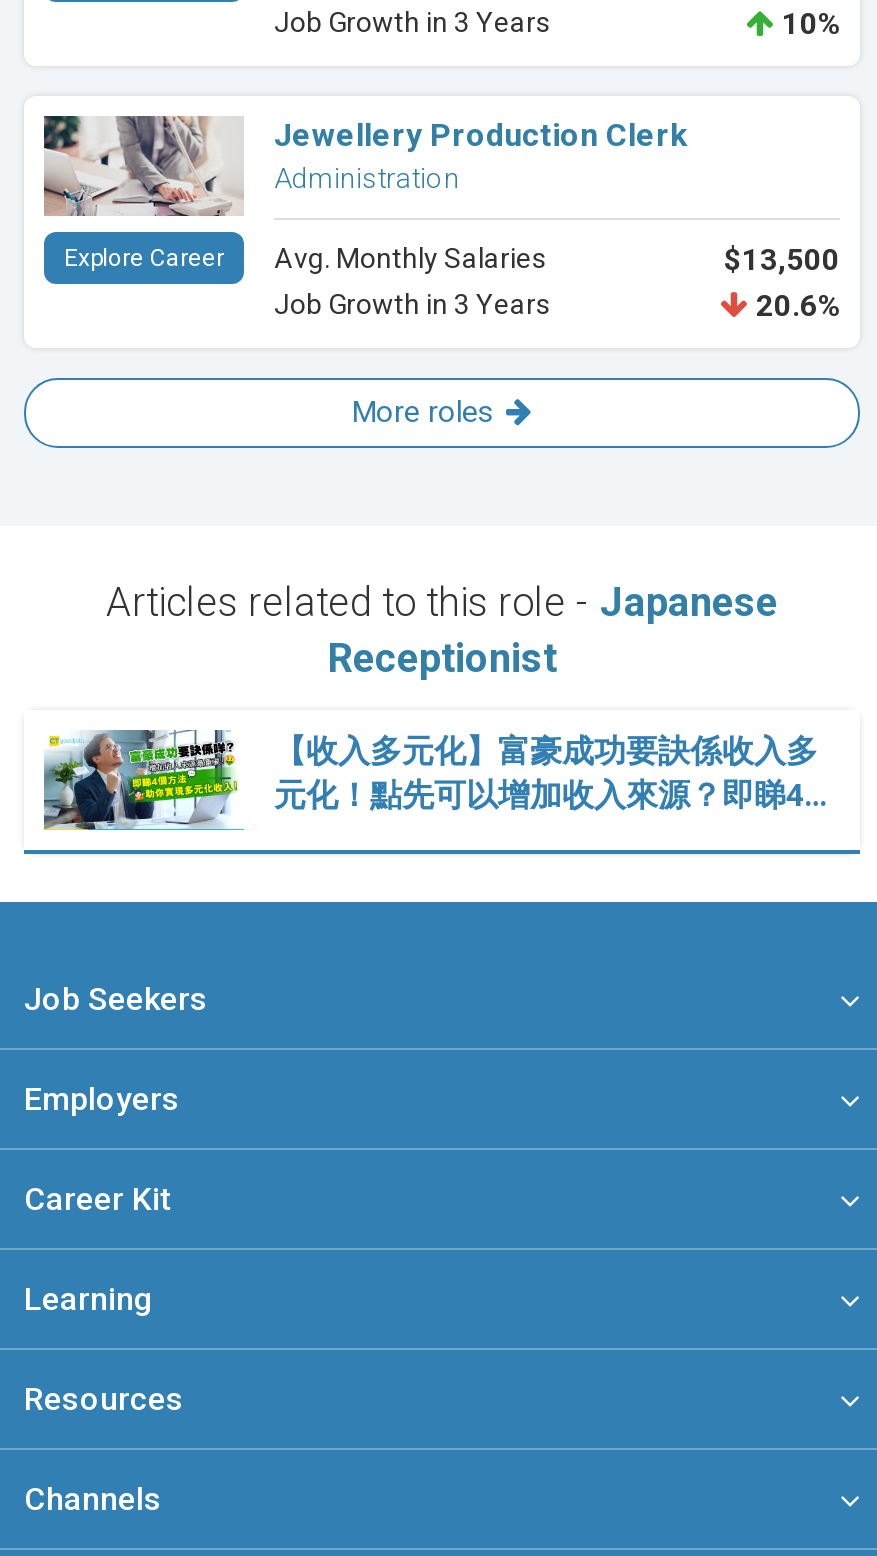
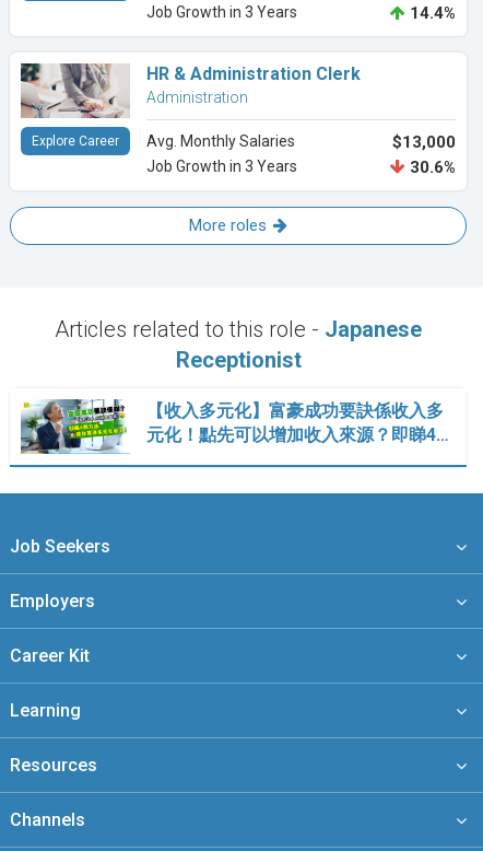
[774,6,840,42] 10% -> [405,3,456,23] 14.4%
[274,116,688,154] Jewellery Production Clerk -> [146,63,361,84] HR & Administration Clerk
[724,242,840,278] $13,500 -> [392,132,456,152] $13,000
[748,288,840,324] 20.6% -> [405,158,456,177] 30.6%

